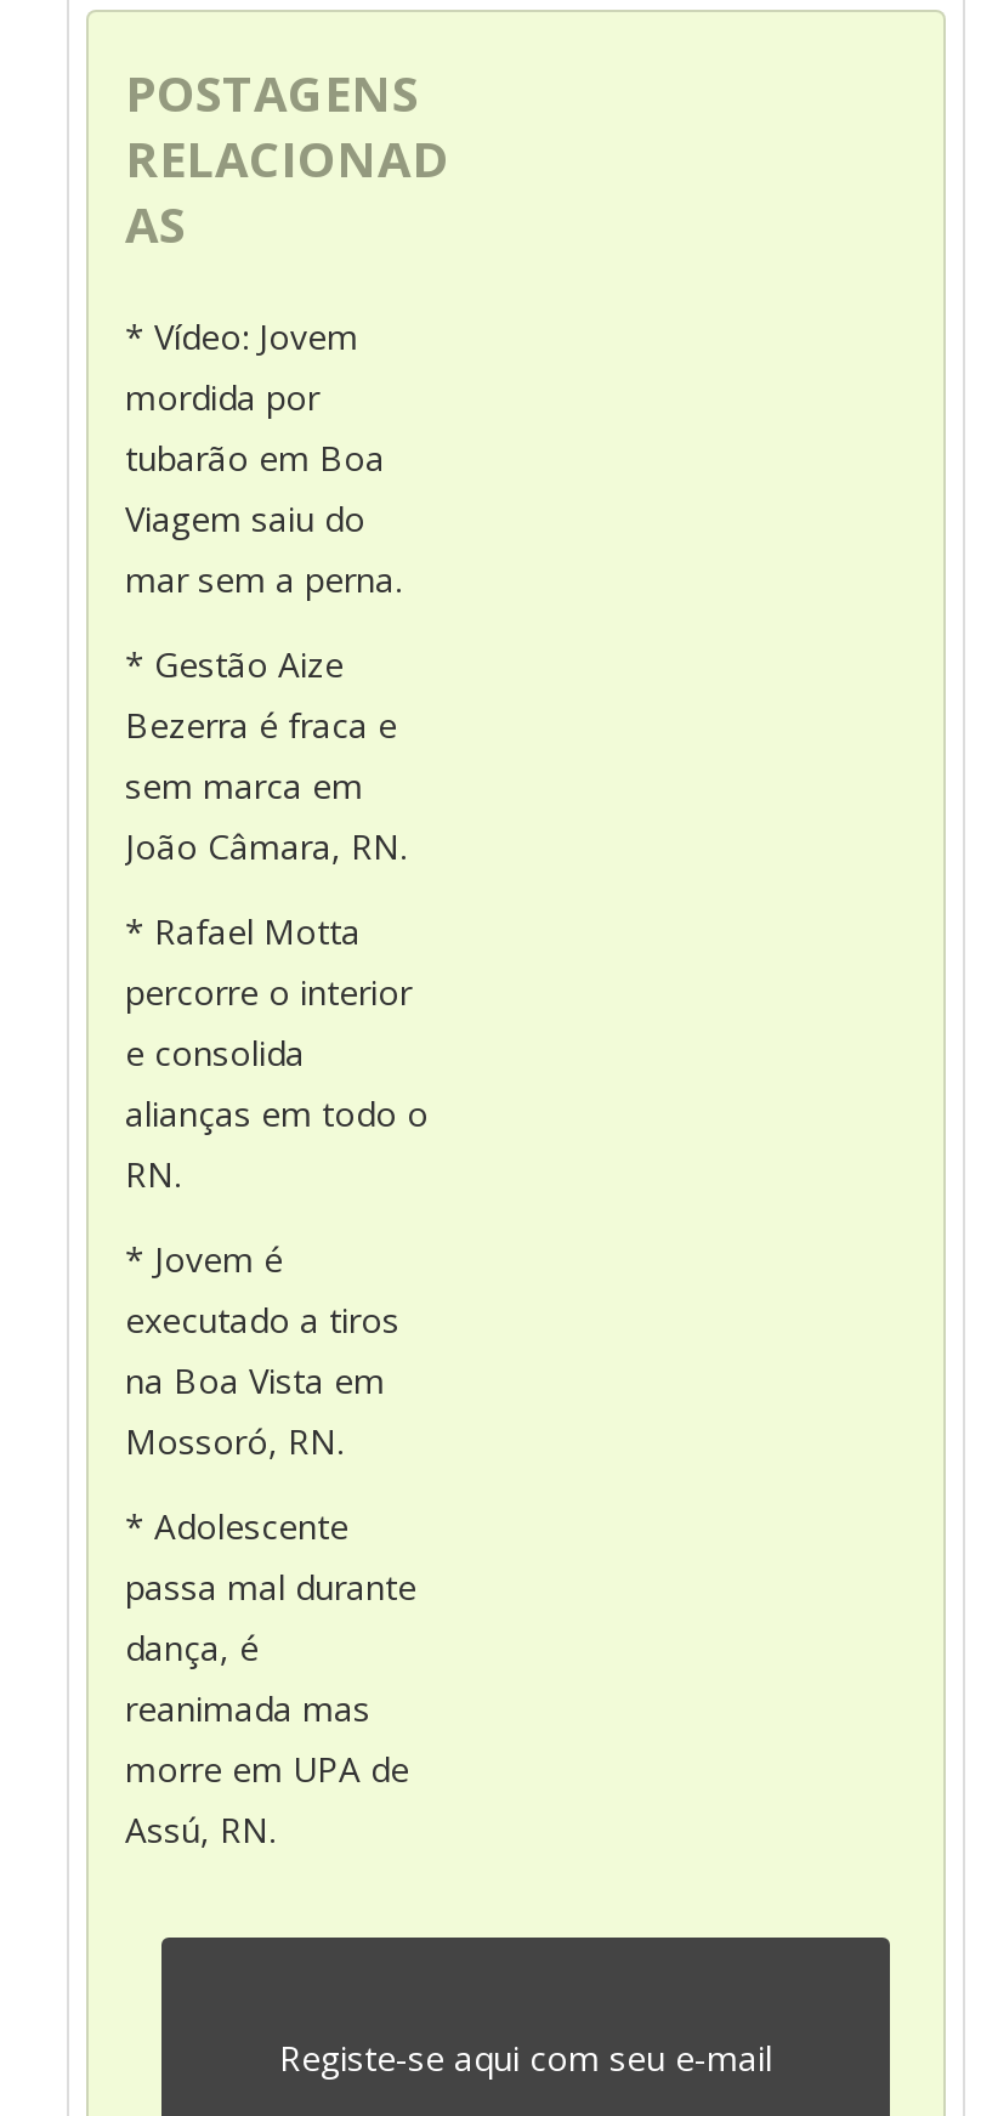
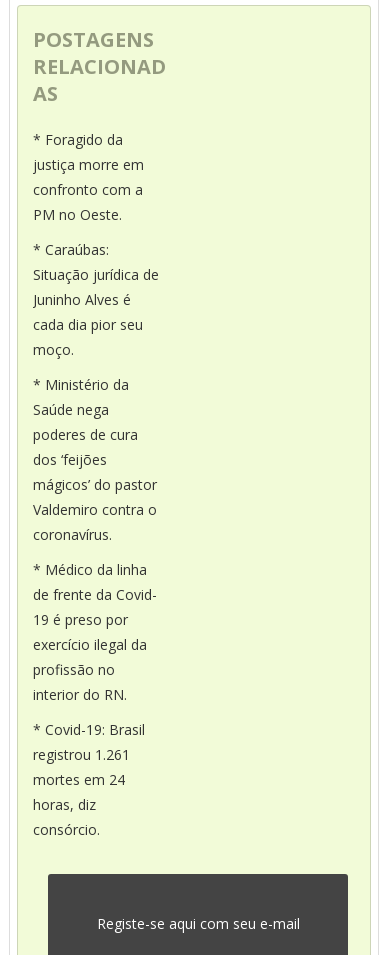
[125,314,402,603] * Vídeo: Jovem | mordida por | tubarão em Boa | Viagem saiu do | mar sem a perna. -> [33,130,144,224] * Foragido da | justiça morre em | confronto com a | PM no Oeste.
[125,642,407,870] * Gestão Aize | Bezerra é fraca e | sem marca em | João Câmara, RN. -> [33,240,159,359] * Caraúbas: | Situação jurídica de | Juninho Alves é | cada dia pior seu | moço.
[125,909,429,1198] * Rafael Motta | percorre o interior | e consolida | alianças em todo o | RN. -> [33,375,157,544] * Ministério da | Saúde nega | poderes de cura | dos ‘feijões | mágicos’ do pastor | Valdemiro contra o | coronavírus.
[125,1237,399,1465] * Jovem é | executado a tiros | na Boa Vista em | Mossoró, RN. -> [33,560,157,704] * Médico da linha | de frente da Covid- | 19 é preso por | exercício ilegal da | profissão no | interior do RN.
[125,1504,416,1854] * Adolescente | passa mal durante | dança, é | reanimada mas | morre em UPA de | Assú, RN. -> [33,720,145,839] * Covid-19: Brasil | registrou 1.261 | mortes em 24 | horas, diz | consórcio.

